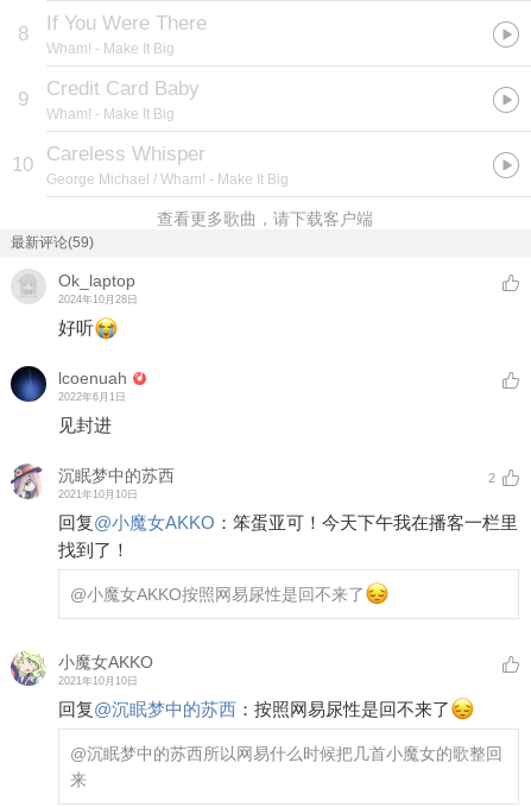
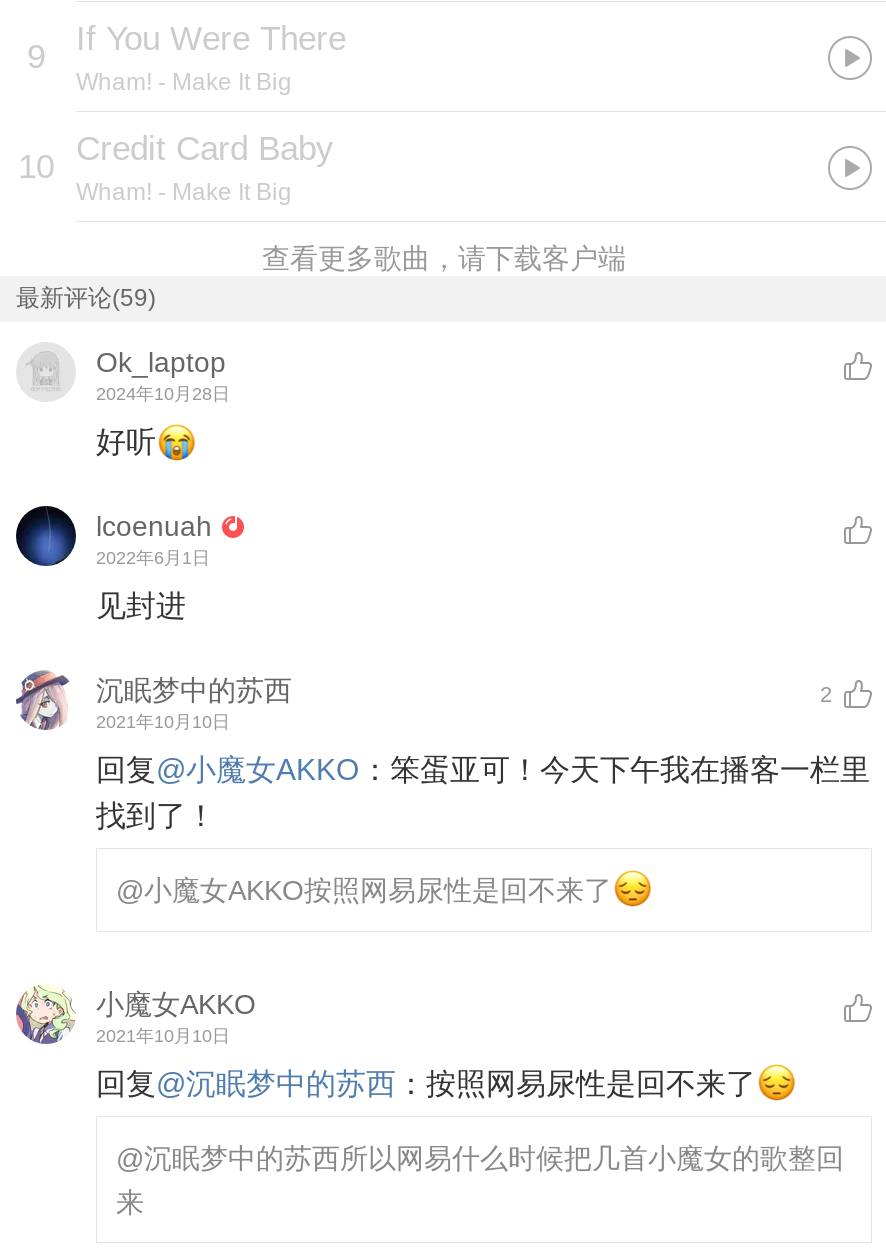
[17,12,207,45] 8 If You Were There -> [27,20,346,76] 9 If You Were There
[17,77,200,111] 9 | Credit Card Baby -> [18,130,334,186] 10 Credit Card Baby
[12,143,289,188] 10 Careless Whisper | George Michael / Wham! - Make It Big -> none

